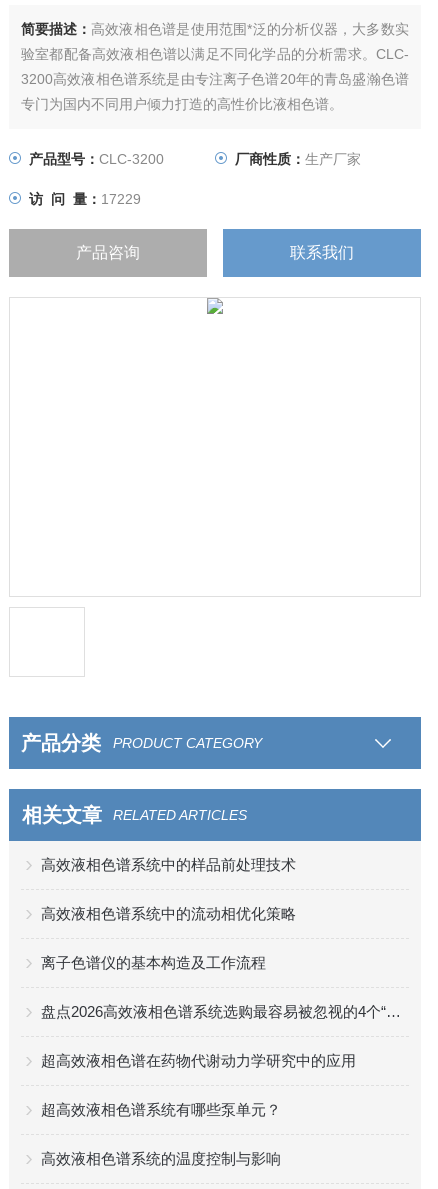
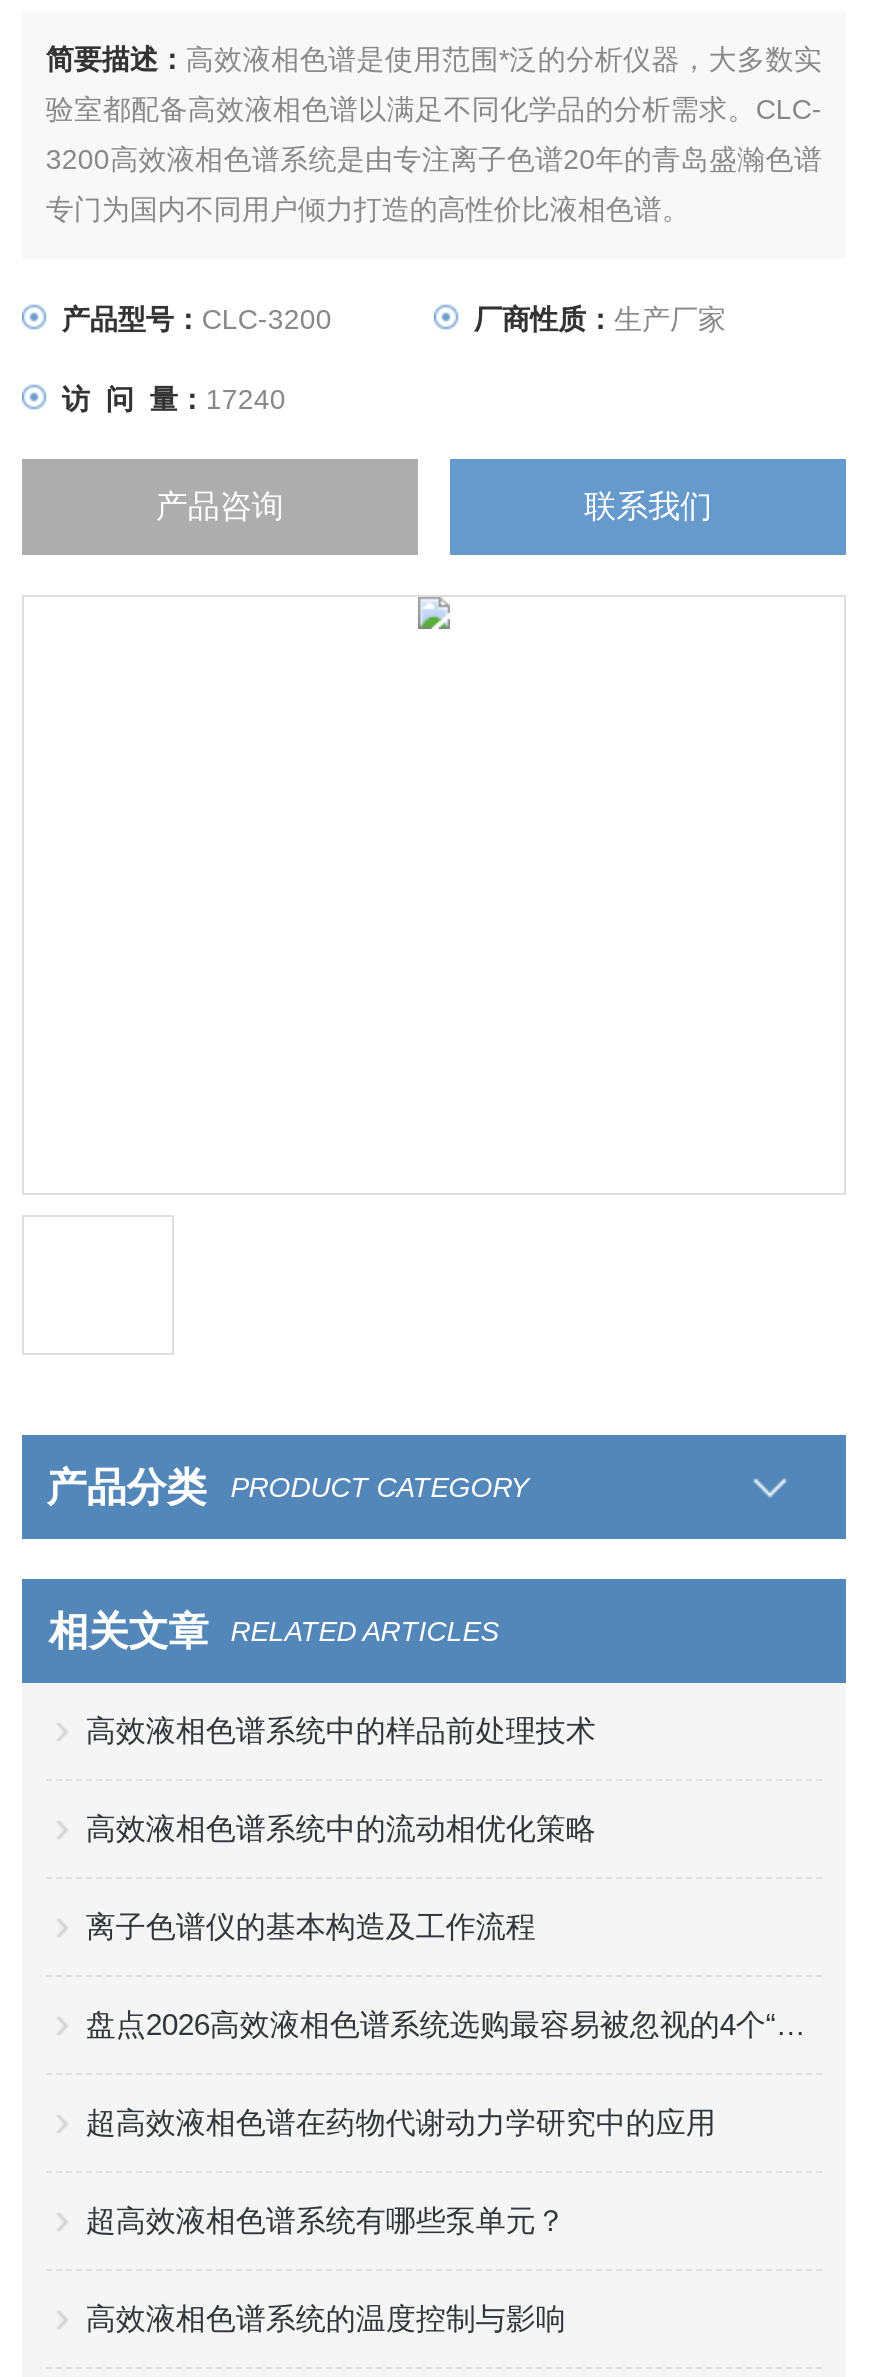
[29,191,141,207] 访 问 量：17229 -> [62,383,286,415] 访 问 量：17240

